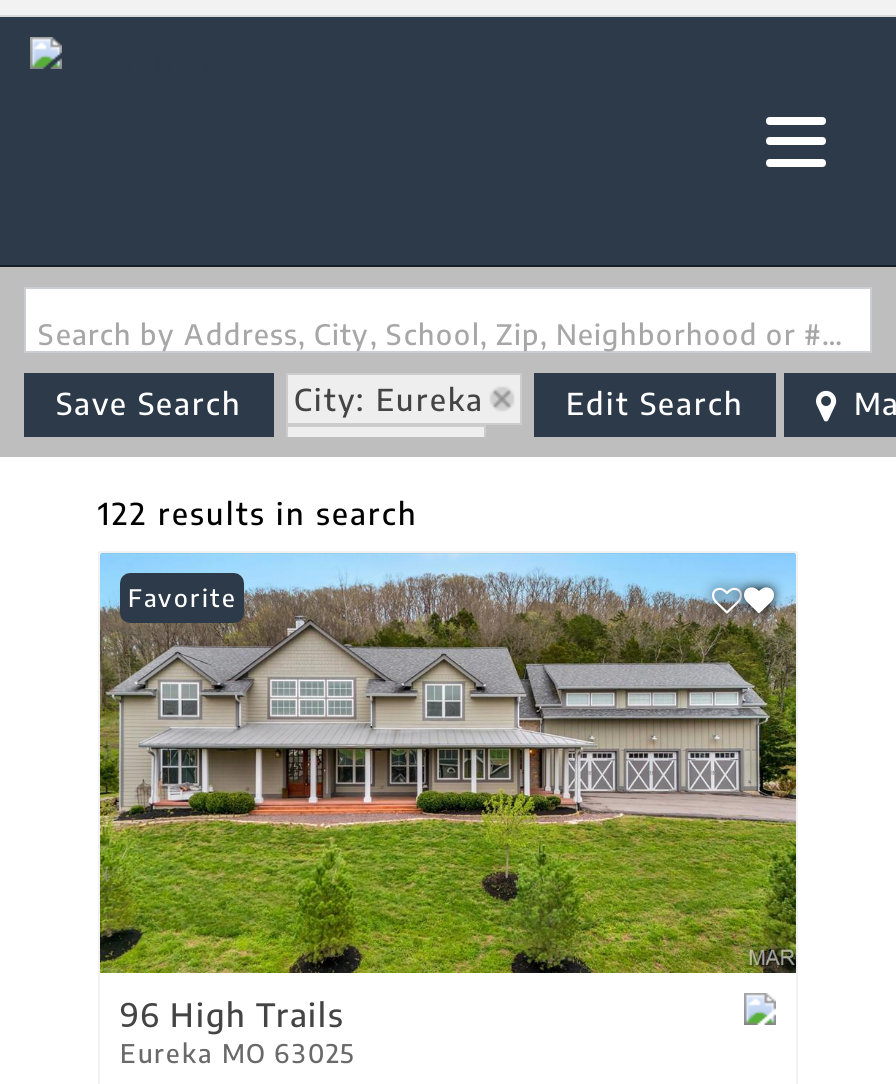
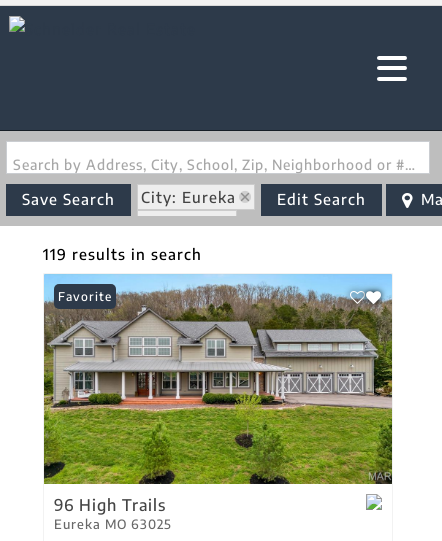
[98,495,418,531] 122 results in search -> [43,245,202,263] 119 results in search

